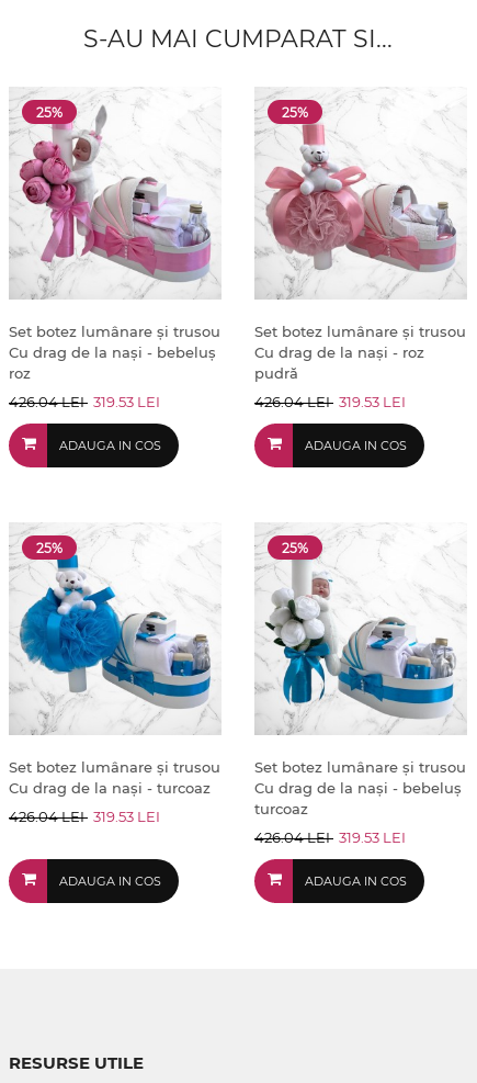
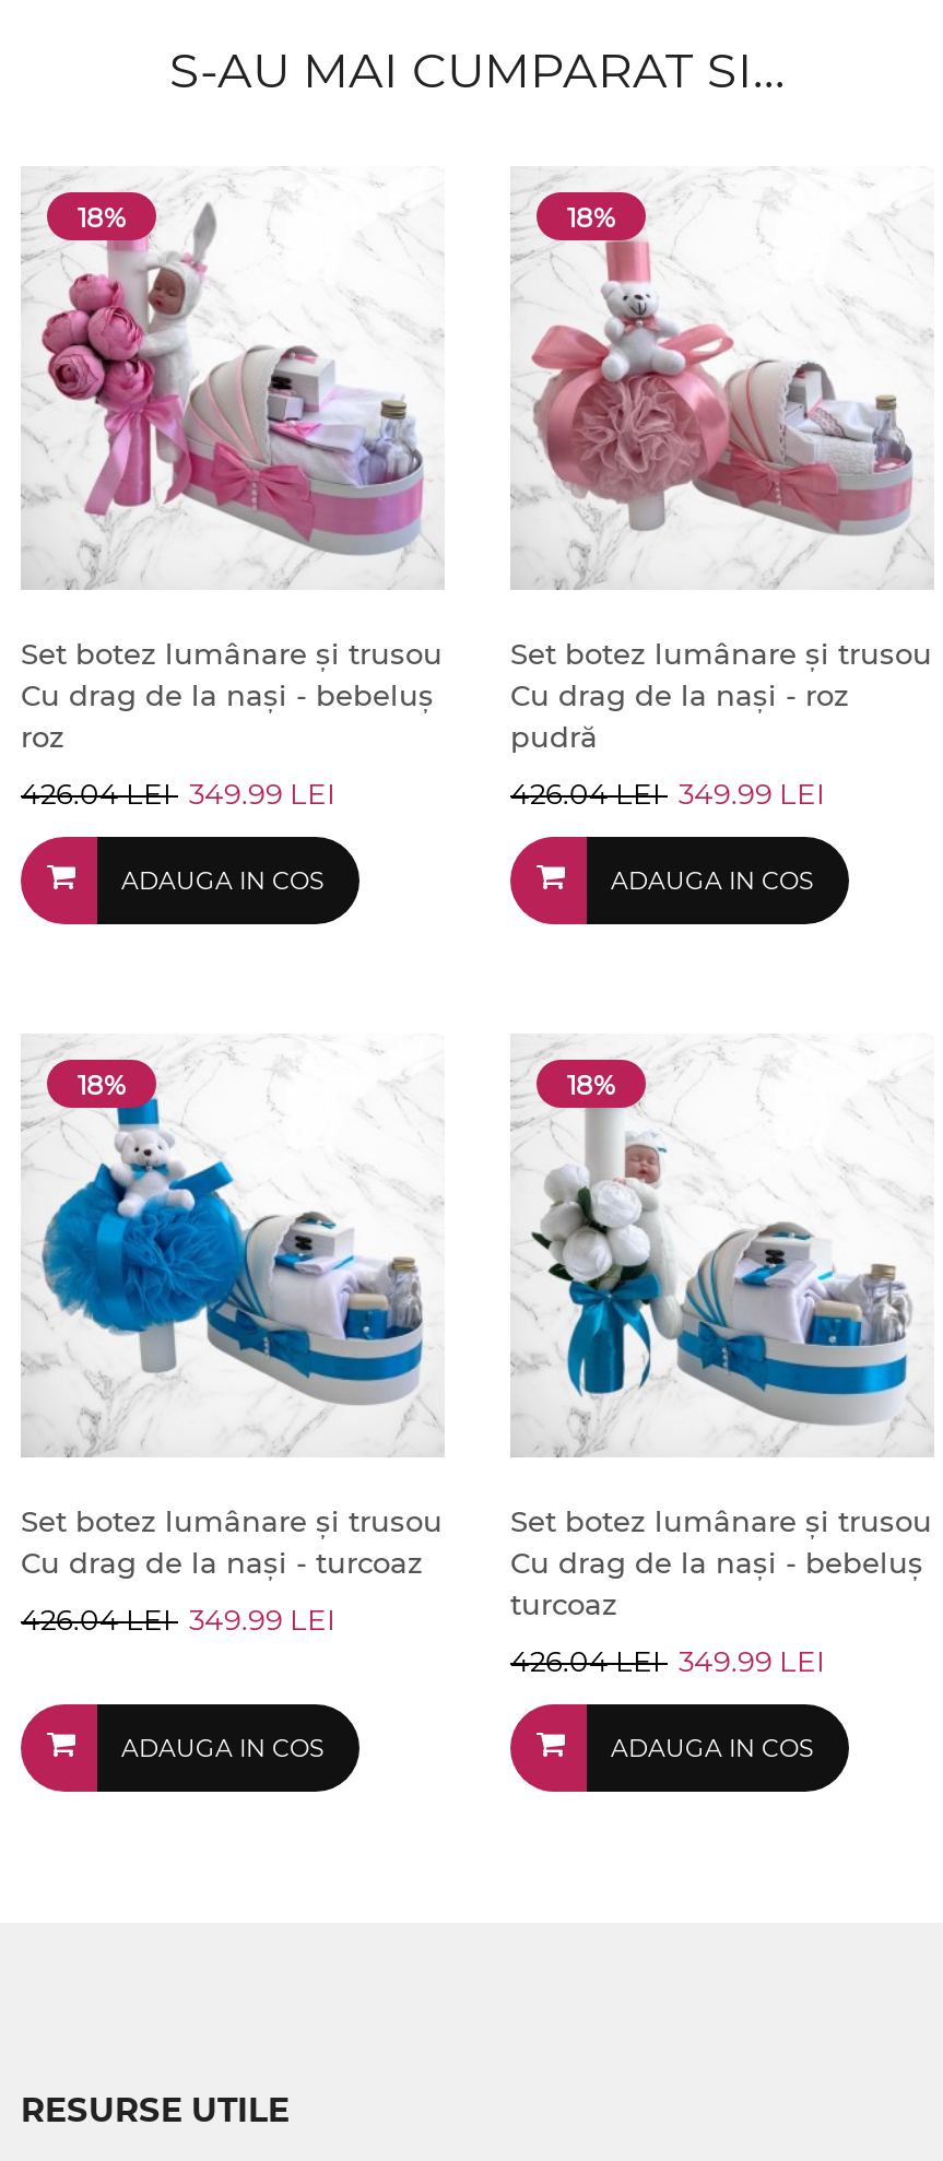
[36,104,63,120] 25% -> [78,200,126,233] 18%
[282,104,308,120] 25% -> [567,200,615,233] 18%
[9,393,160,410] 426.04 LEI 319.53 LEI -> [21,776,335,811] 426.04 LEI 349.99 LEI
[254,393,406,410] 426.04 LEI 319.53 LEI -> [510,776,825,811] 426.04 LEI 349.99 LEI
[36,539,63,556] 25% -> [78,1067,126,1100] 18%
[282,539,308,556] 25% -> [567,1067,615,1100] 18%
[9,808,160,825] 426.04 LEI 319.53 LEI -> [21,1602,335,1637] 426.04 LEI 349.99 LEI
[254,828,406,846] 426.04 LEI 319.53 LEI -> [510,1643,825,1678] 426.04 LEI 349.99 LEI

